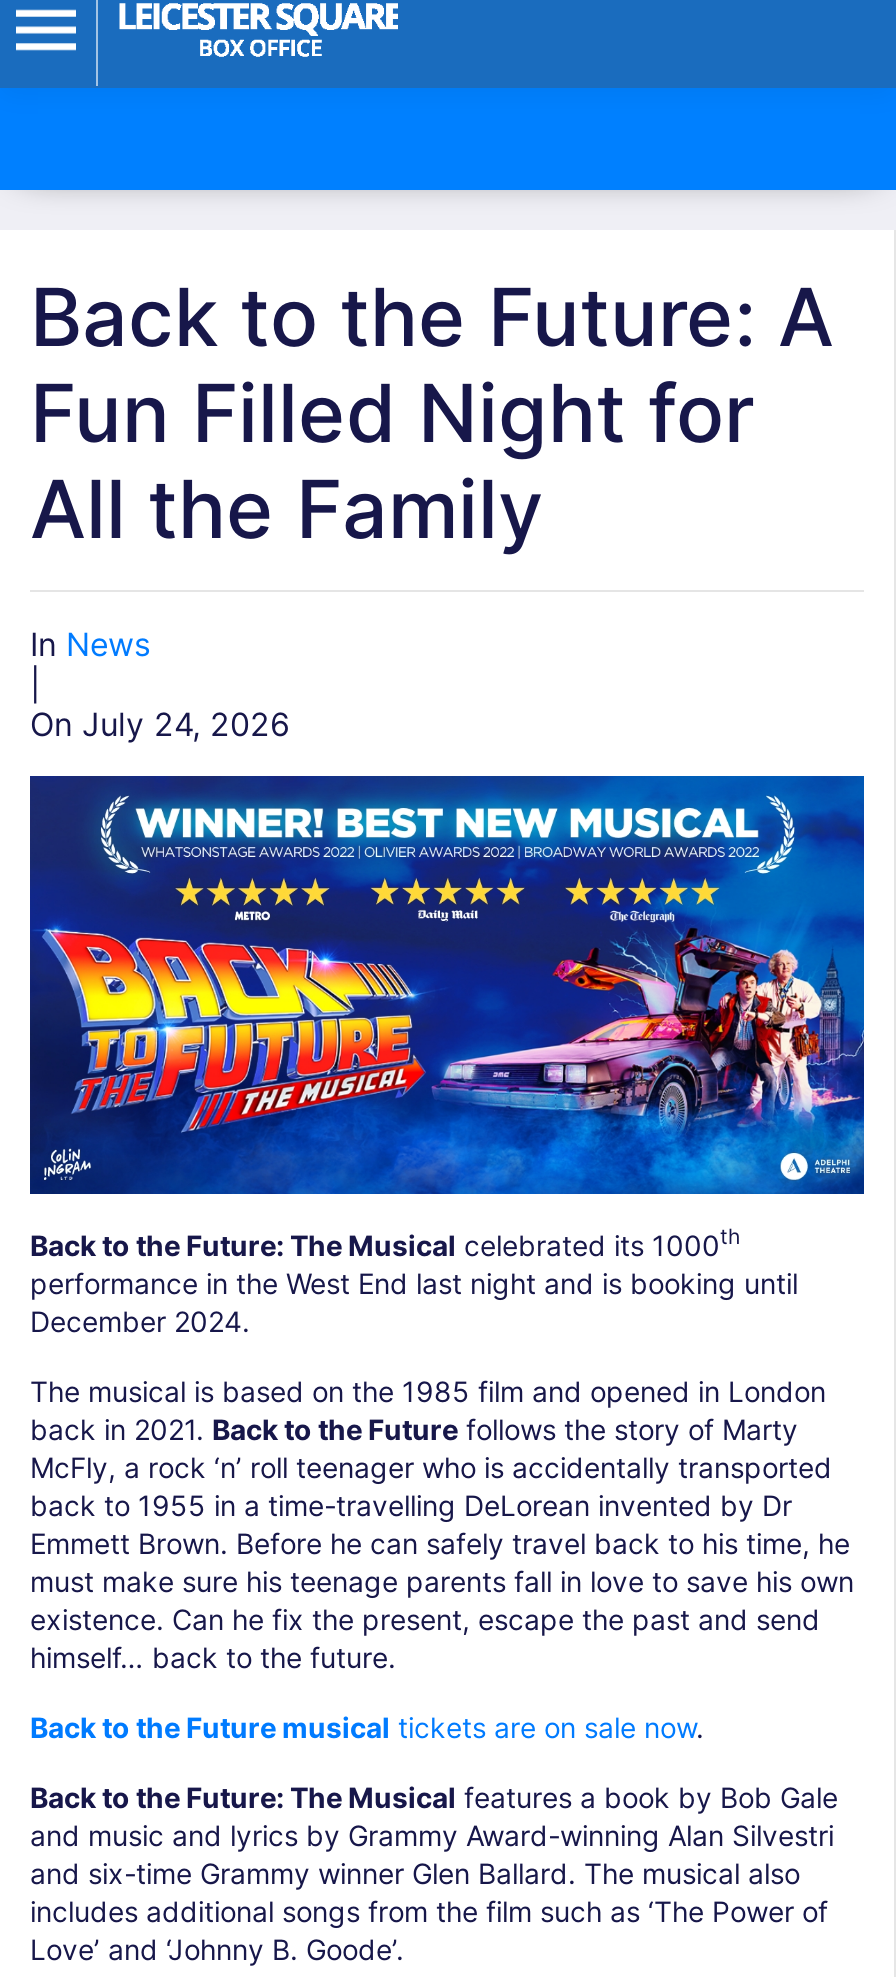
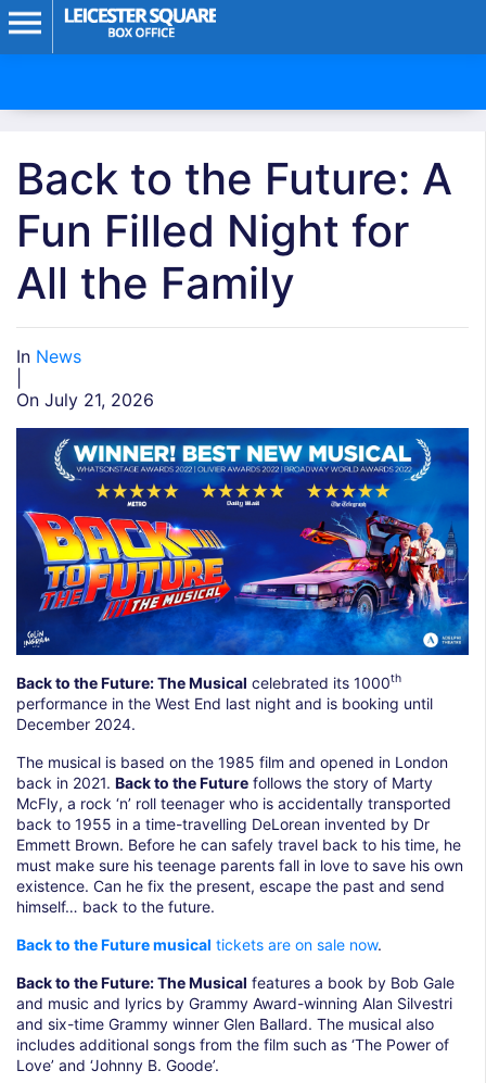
[30,704,290,744] On July 24, 2026 -> [16,389,154,411] On July 21, 2026

